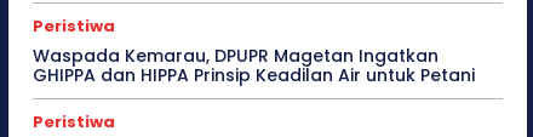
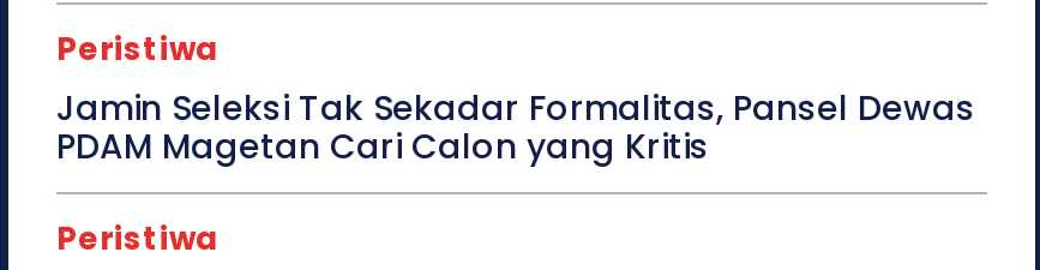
[33,43,475,87] Waspada Kemarau, DPUPR Magetan Ingatkan | GHIPPA dan HIPPA Prinsip Keadilan Air untuk Petani -> [56,85,975,171] Jamin Seleksi Tak Sekadar Formalitas, Pansel Dewas | PDAM Magetan Cari Calon yang Kritis

